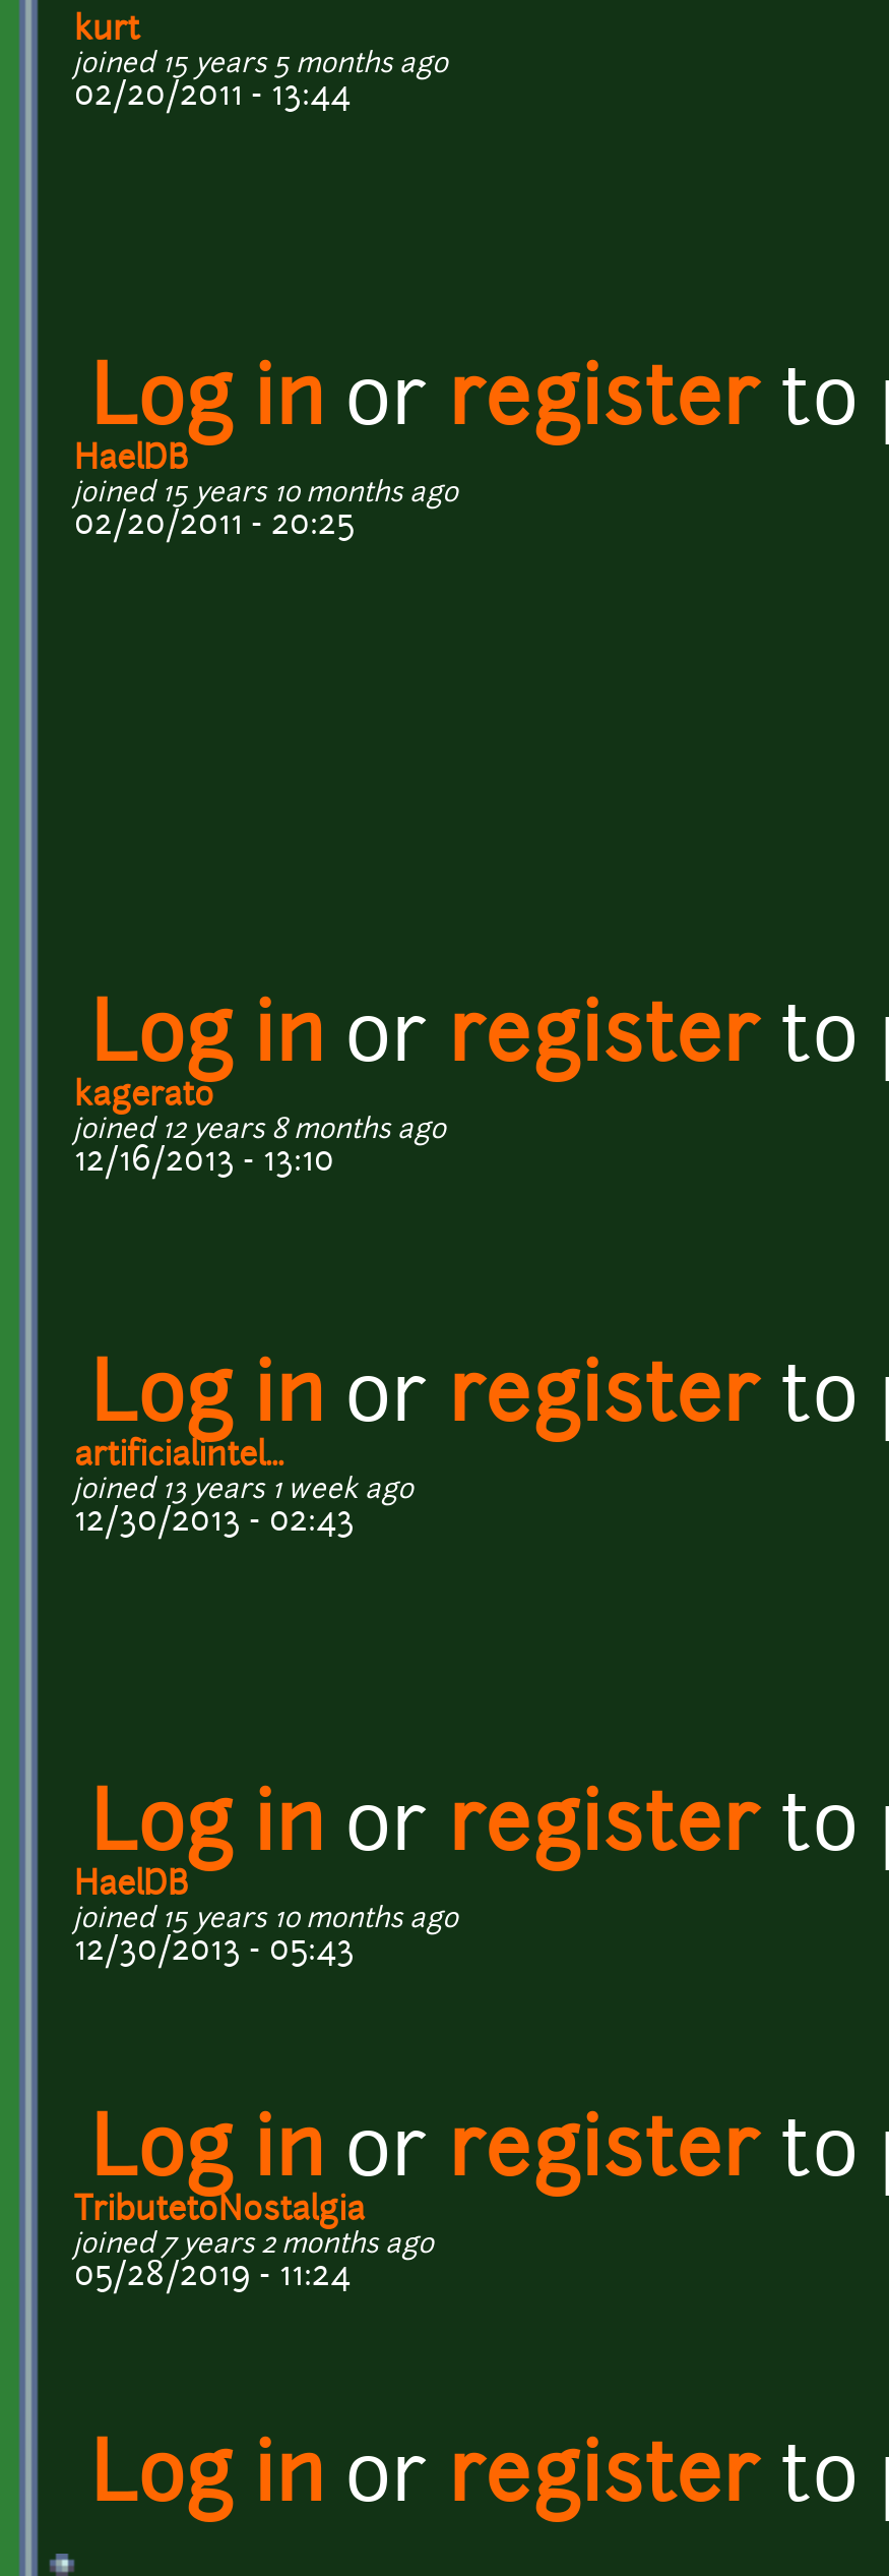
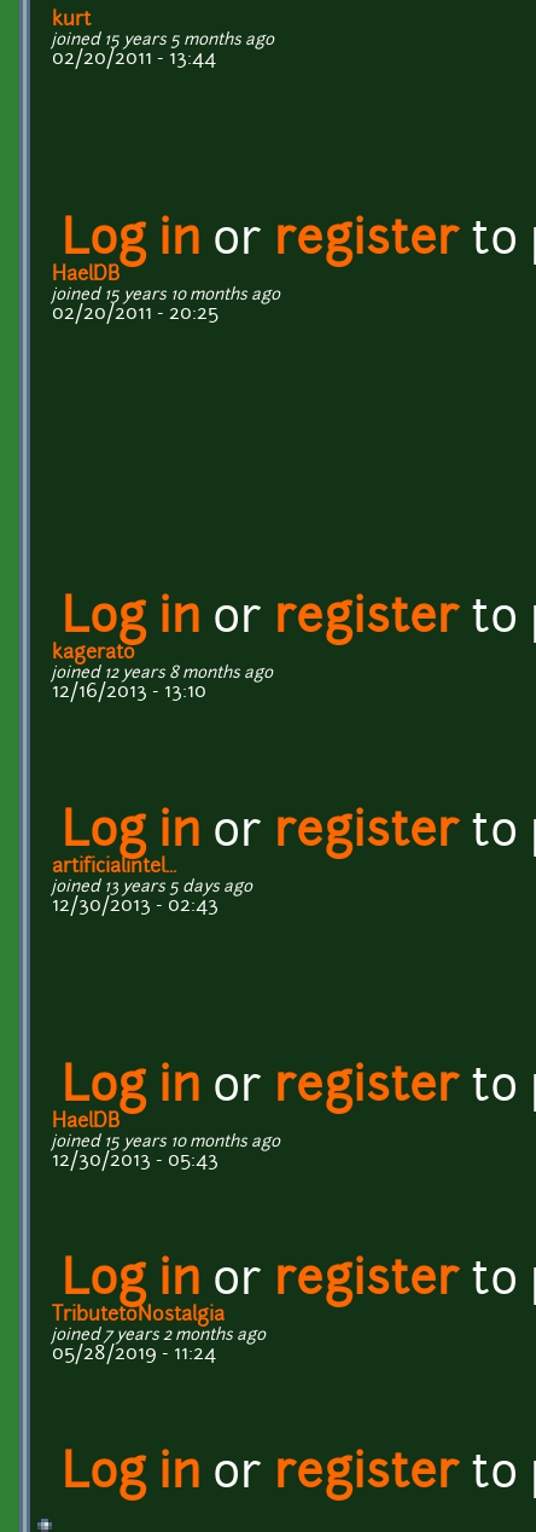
[74,1477,414,1504] joined 13 years 1 week ago -> [52,879,252,895] joined 13 years 5 days ago

